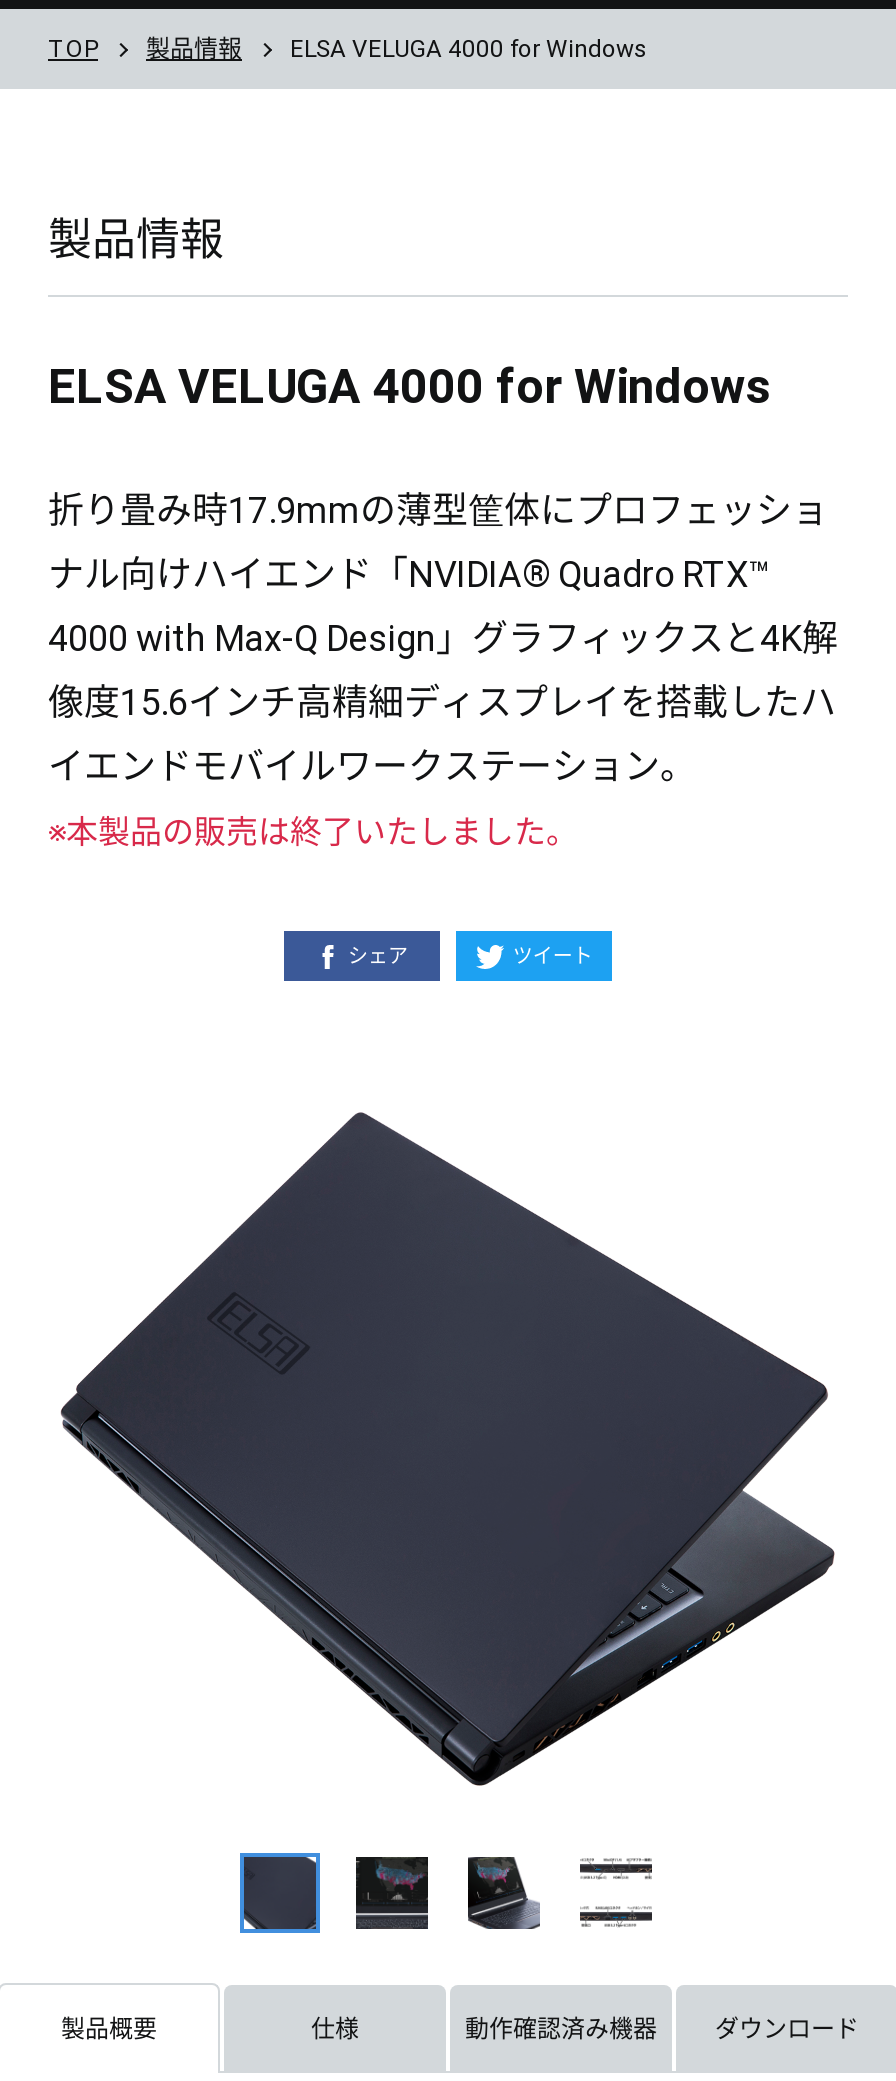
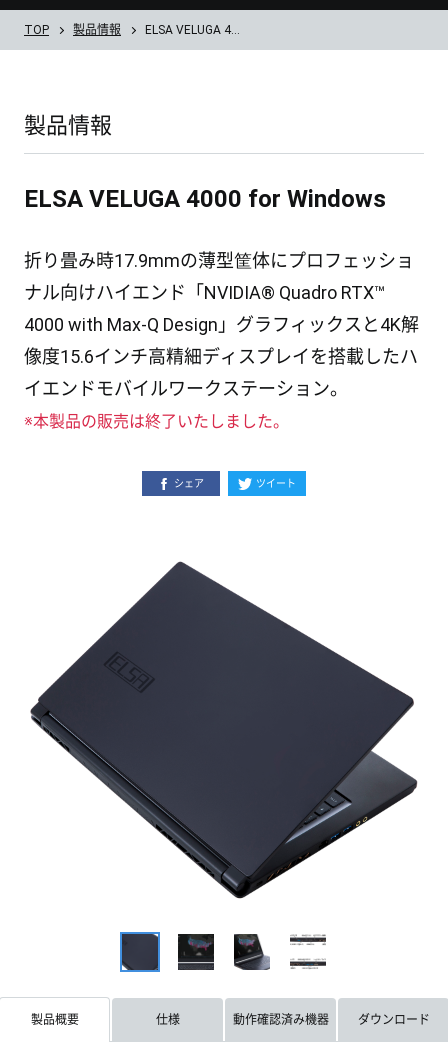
[290,34,648,62] ELSA VELUGA 4000 for Windows -> [145,22,240,36] ELSA VELUGA 4…

